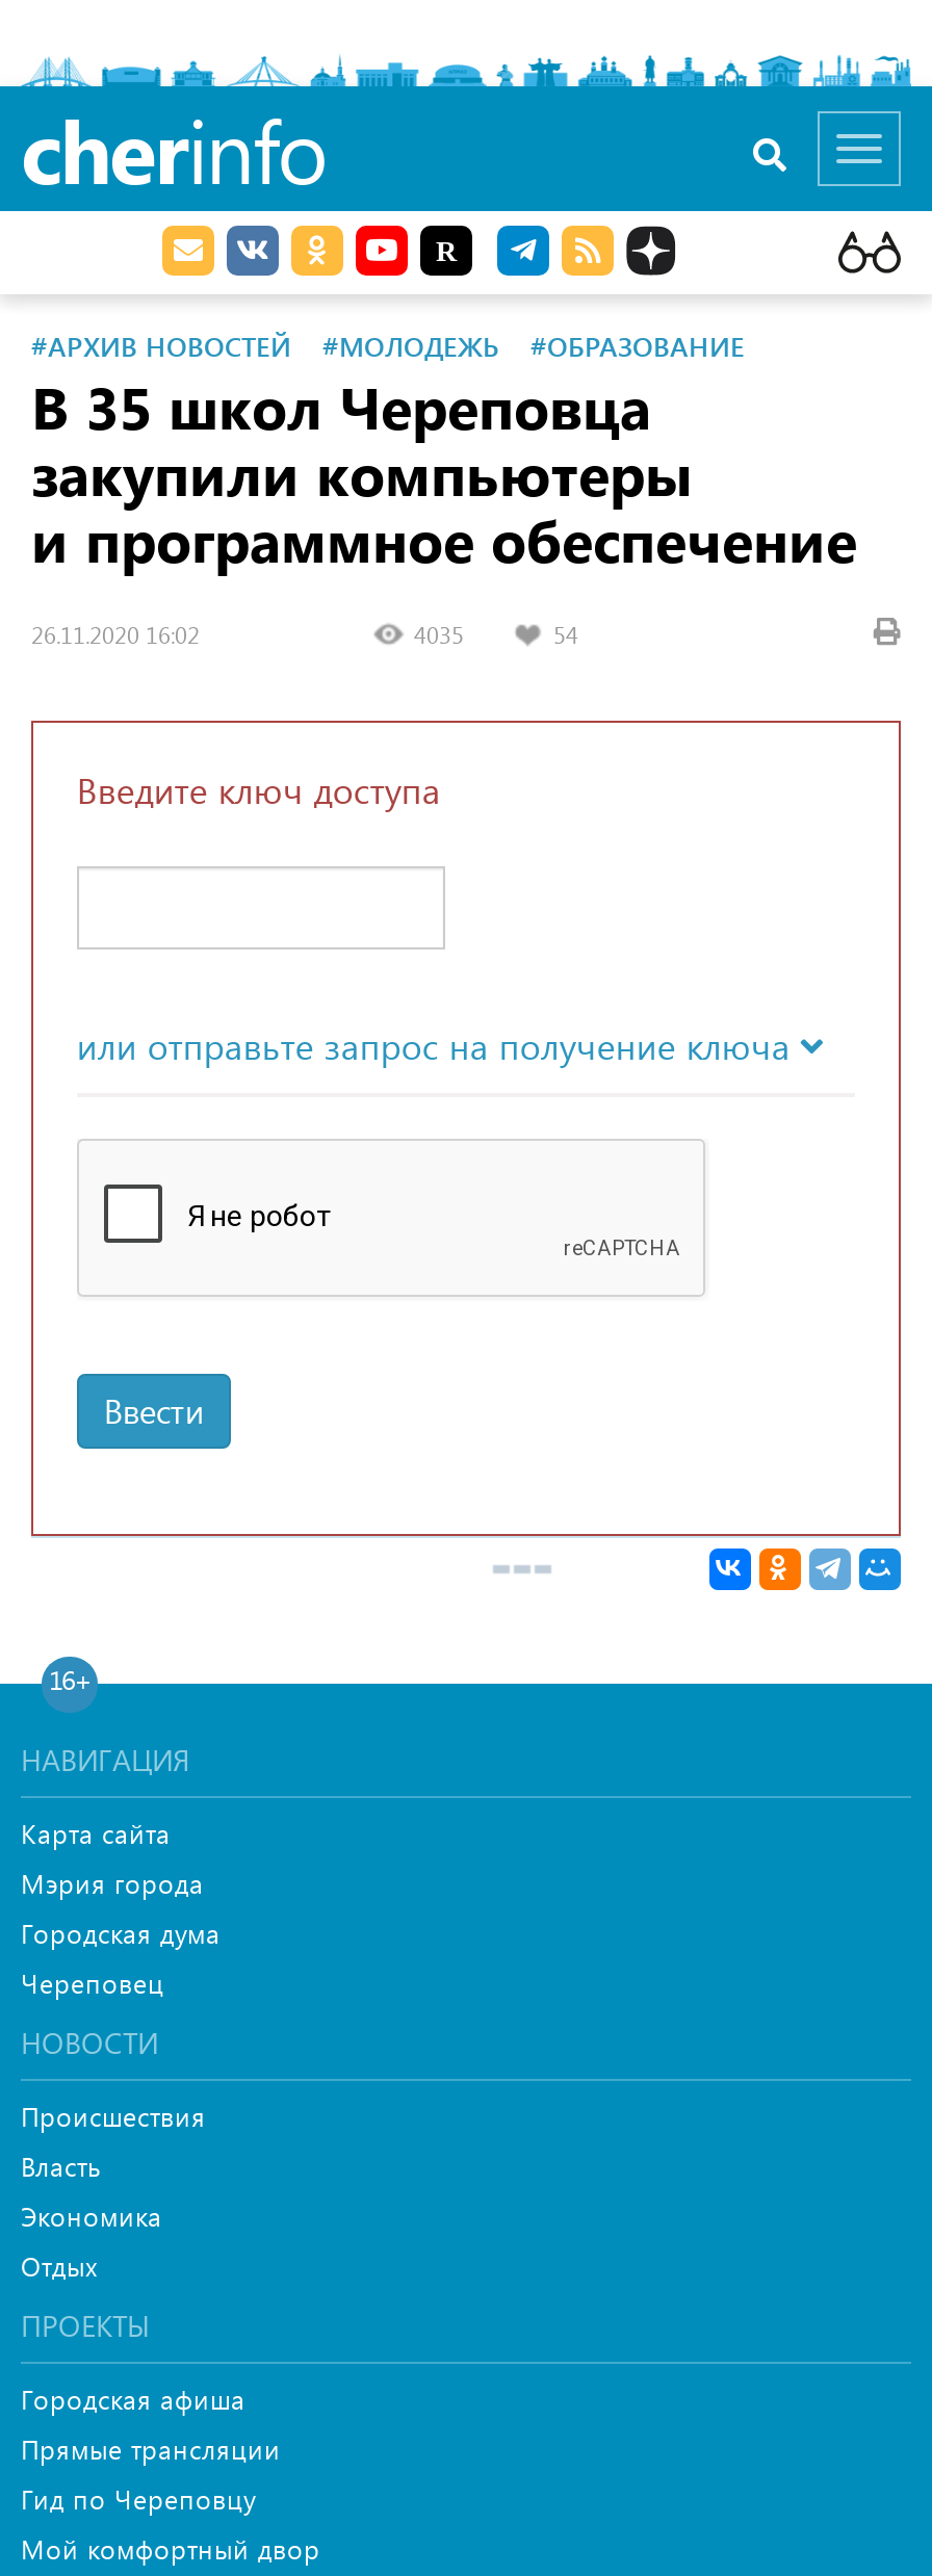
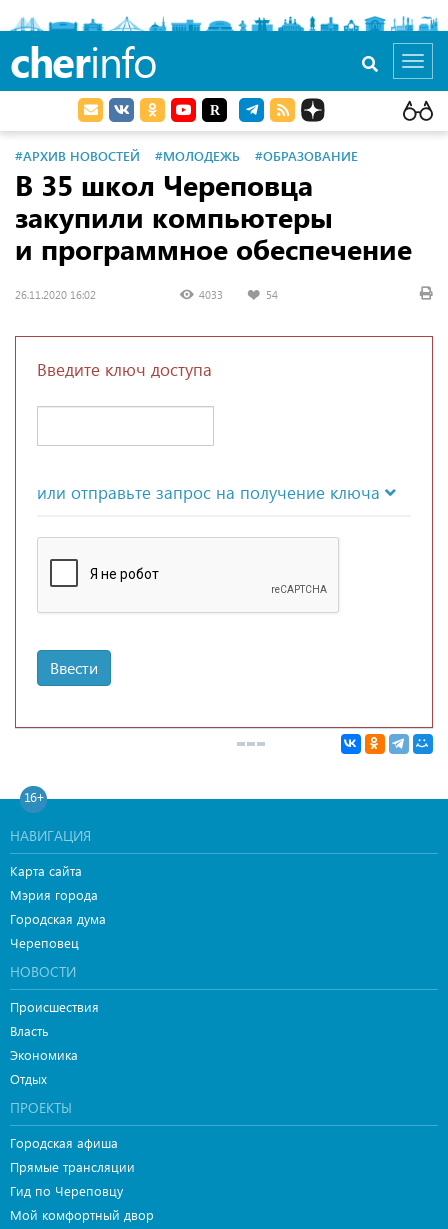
[408,621,464,648] 4035 -> [196,288,223,301] 4033

